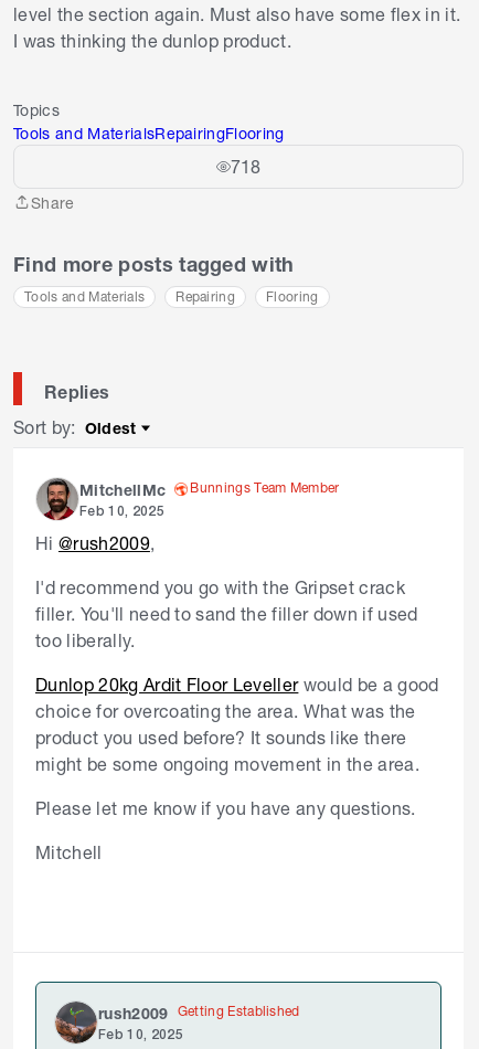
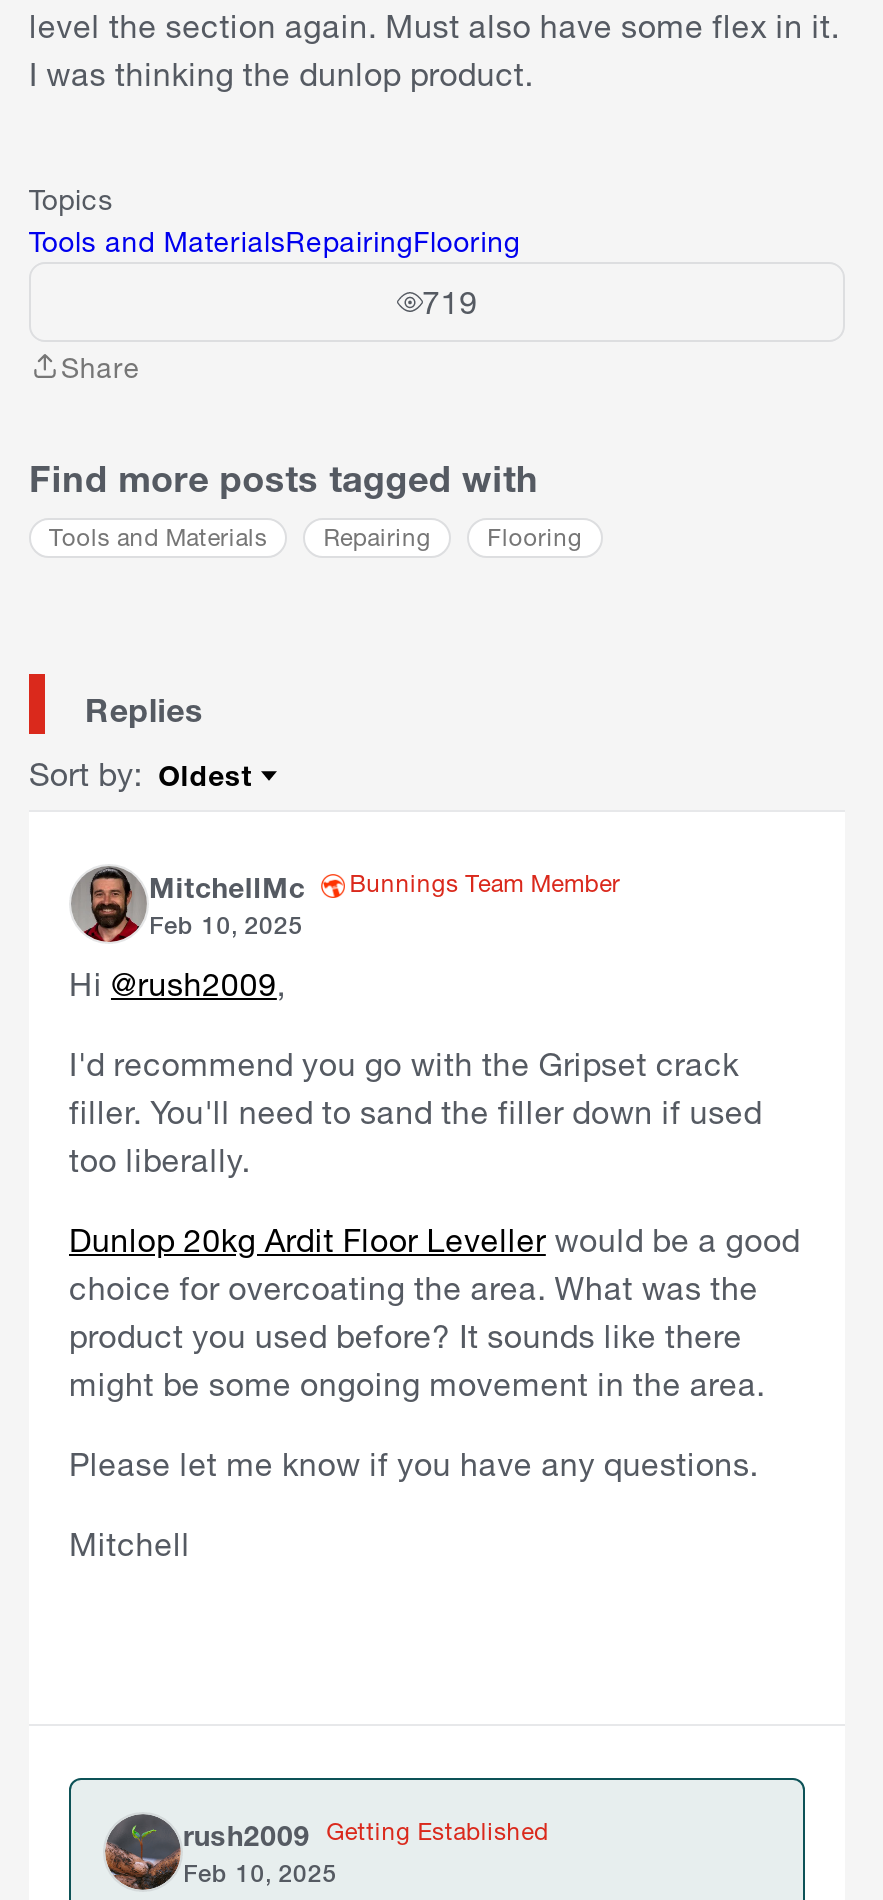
[230,156,261,177] 718 -> [422,283,478,321] 719

